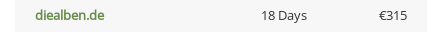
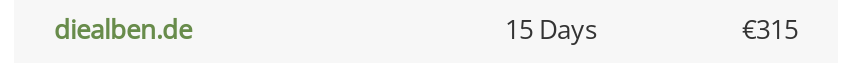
[260,6,306,24] 18 Days -> [505,11,597,47] 15 Days

